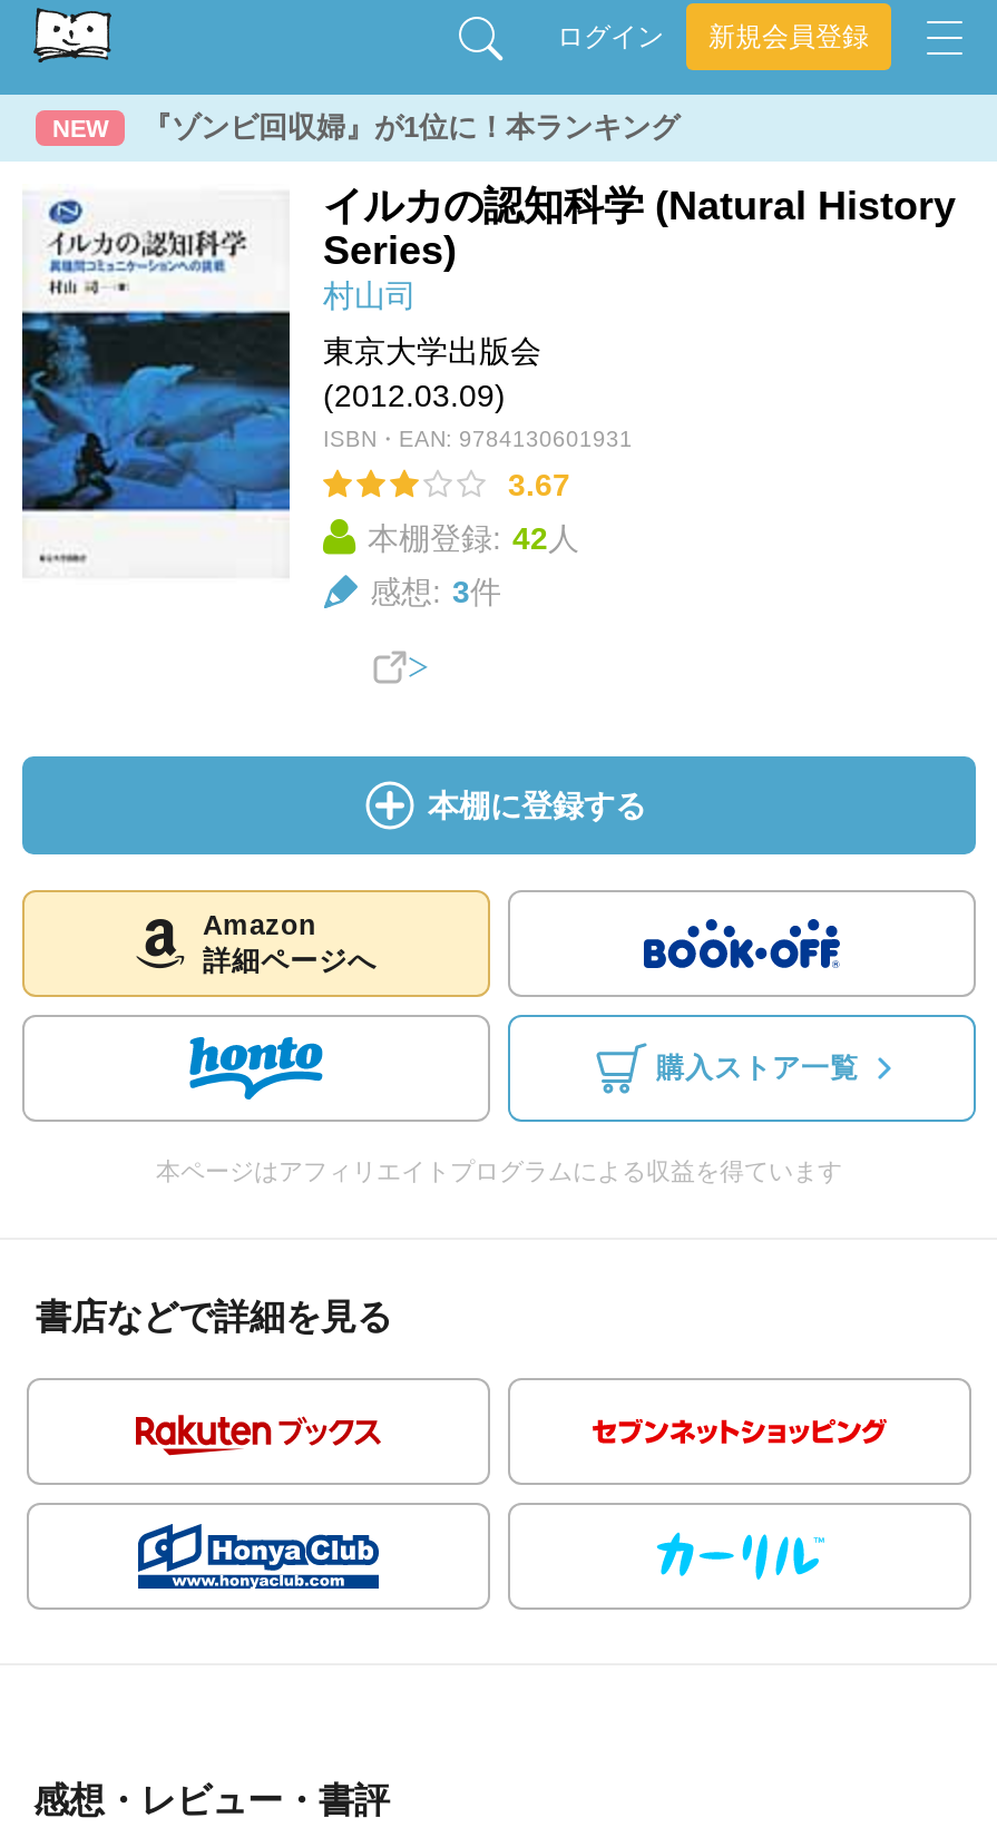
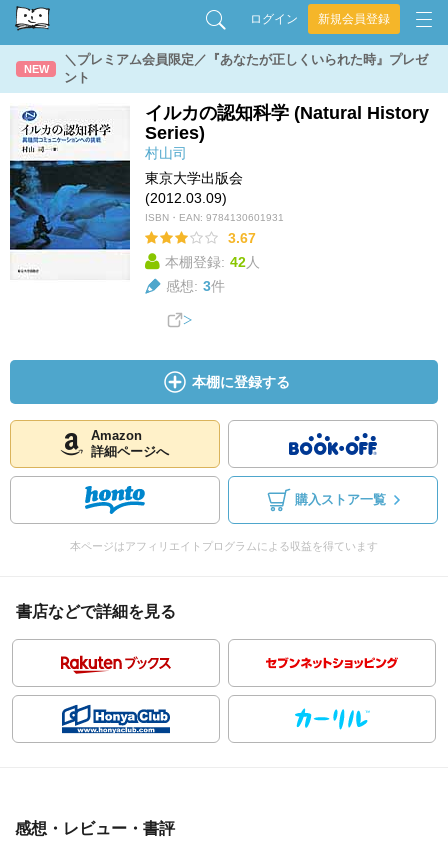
[143,110,680,144] 『ゾンビ回収婦』が1位に！本ランキング -> [64,52,428,85] ＼プレミアム会員限定／『あなたが正しくいられた時』プレゼ | ント

